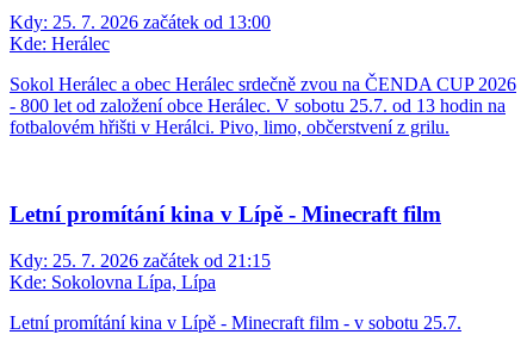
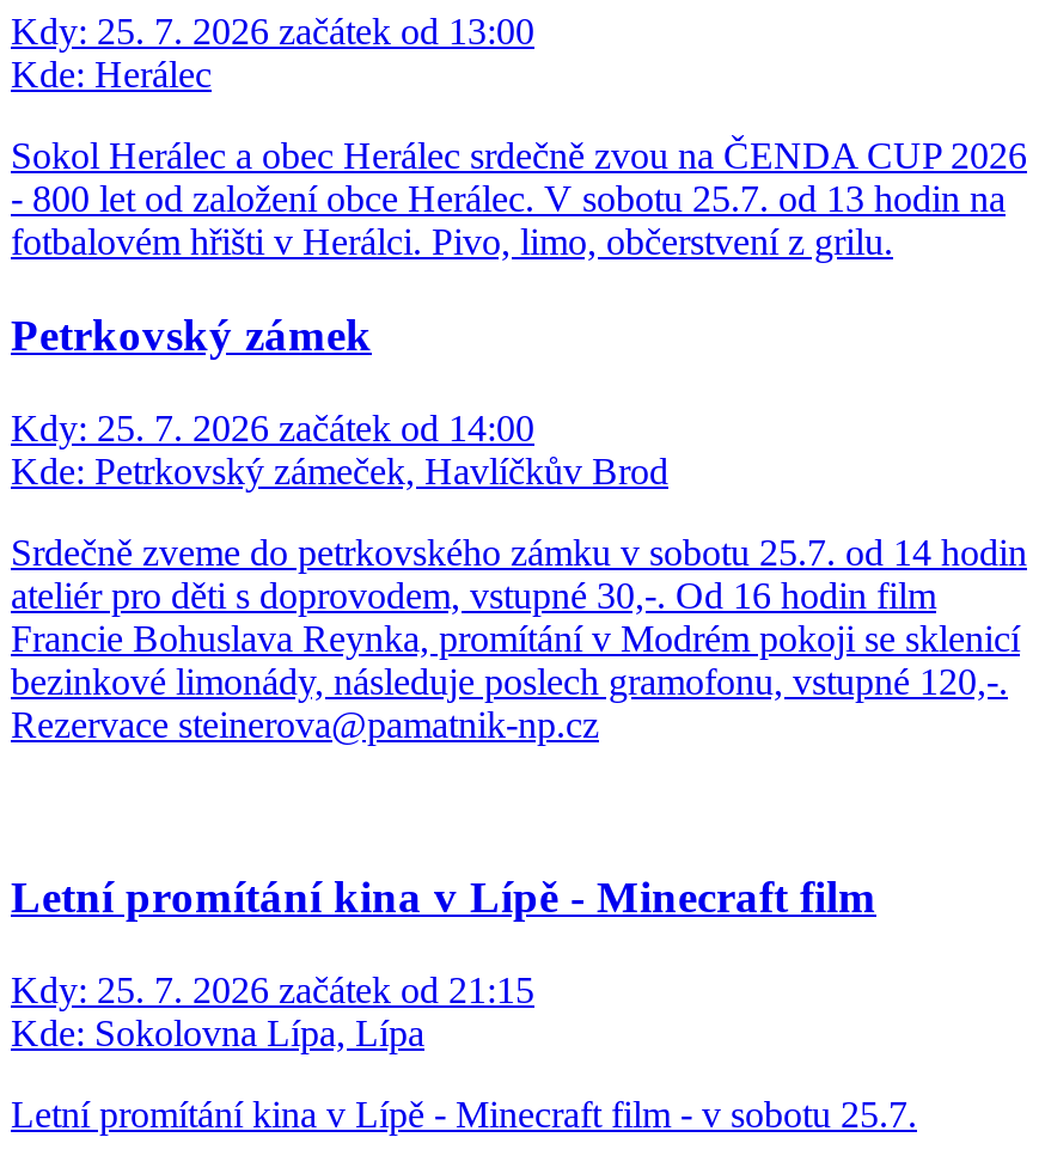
none -> [11,310,1027,744] Petrkovský zámek | Kdy: 25. 7. 2026 začátek od 14:00 | Kde: Petrkovský zámeček, Havlíčkův Brod | Srdečně zveme do petrkovského zámku v sobotu 25.7. od 14 hodin | ateliér pro děti s doprovodem, vstupné 30,-. Od 16 hodin film | Francie Bohuslava Reynka, promítání v Modrém pokoji se sklenicí | bezinkové limonády, následuje poslech gramofonu, vstupné 120,-. | Rezervace steinerova@pamatnik-np.cz

